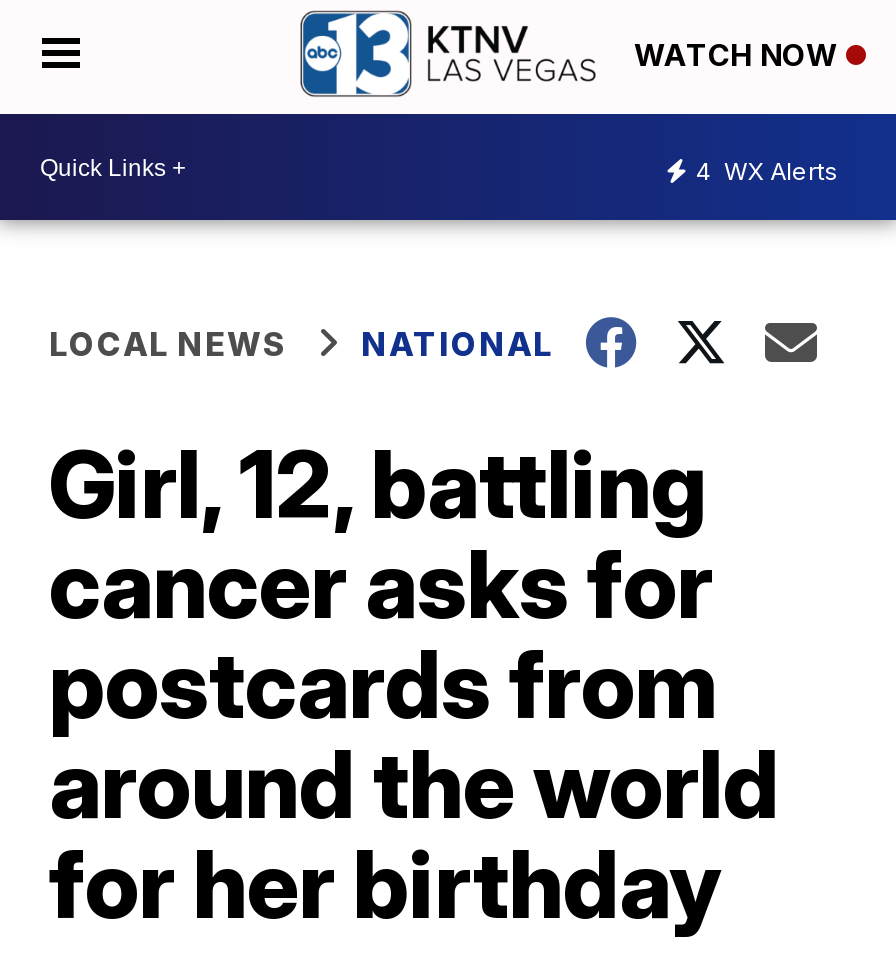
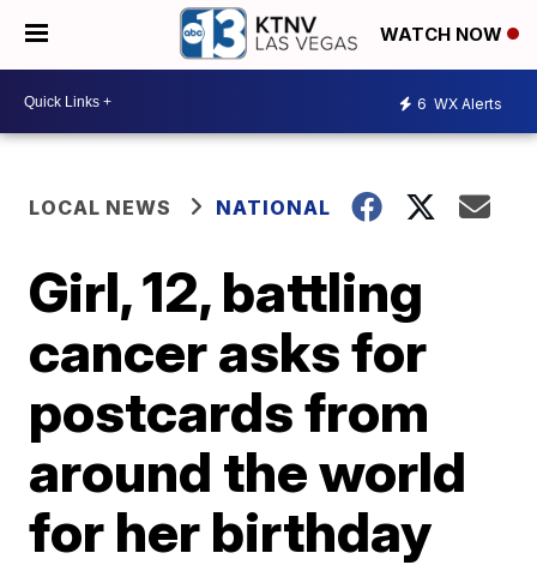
[696,155,838,185] 4 WX Alerts -> [417,94,502,112] 6 WX Alerts

